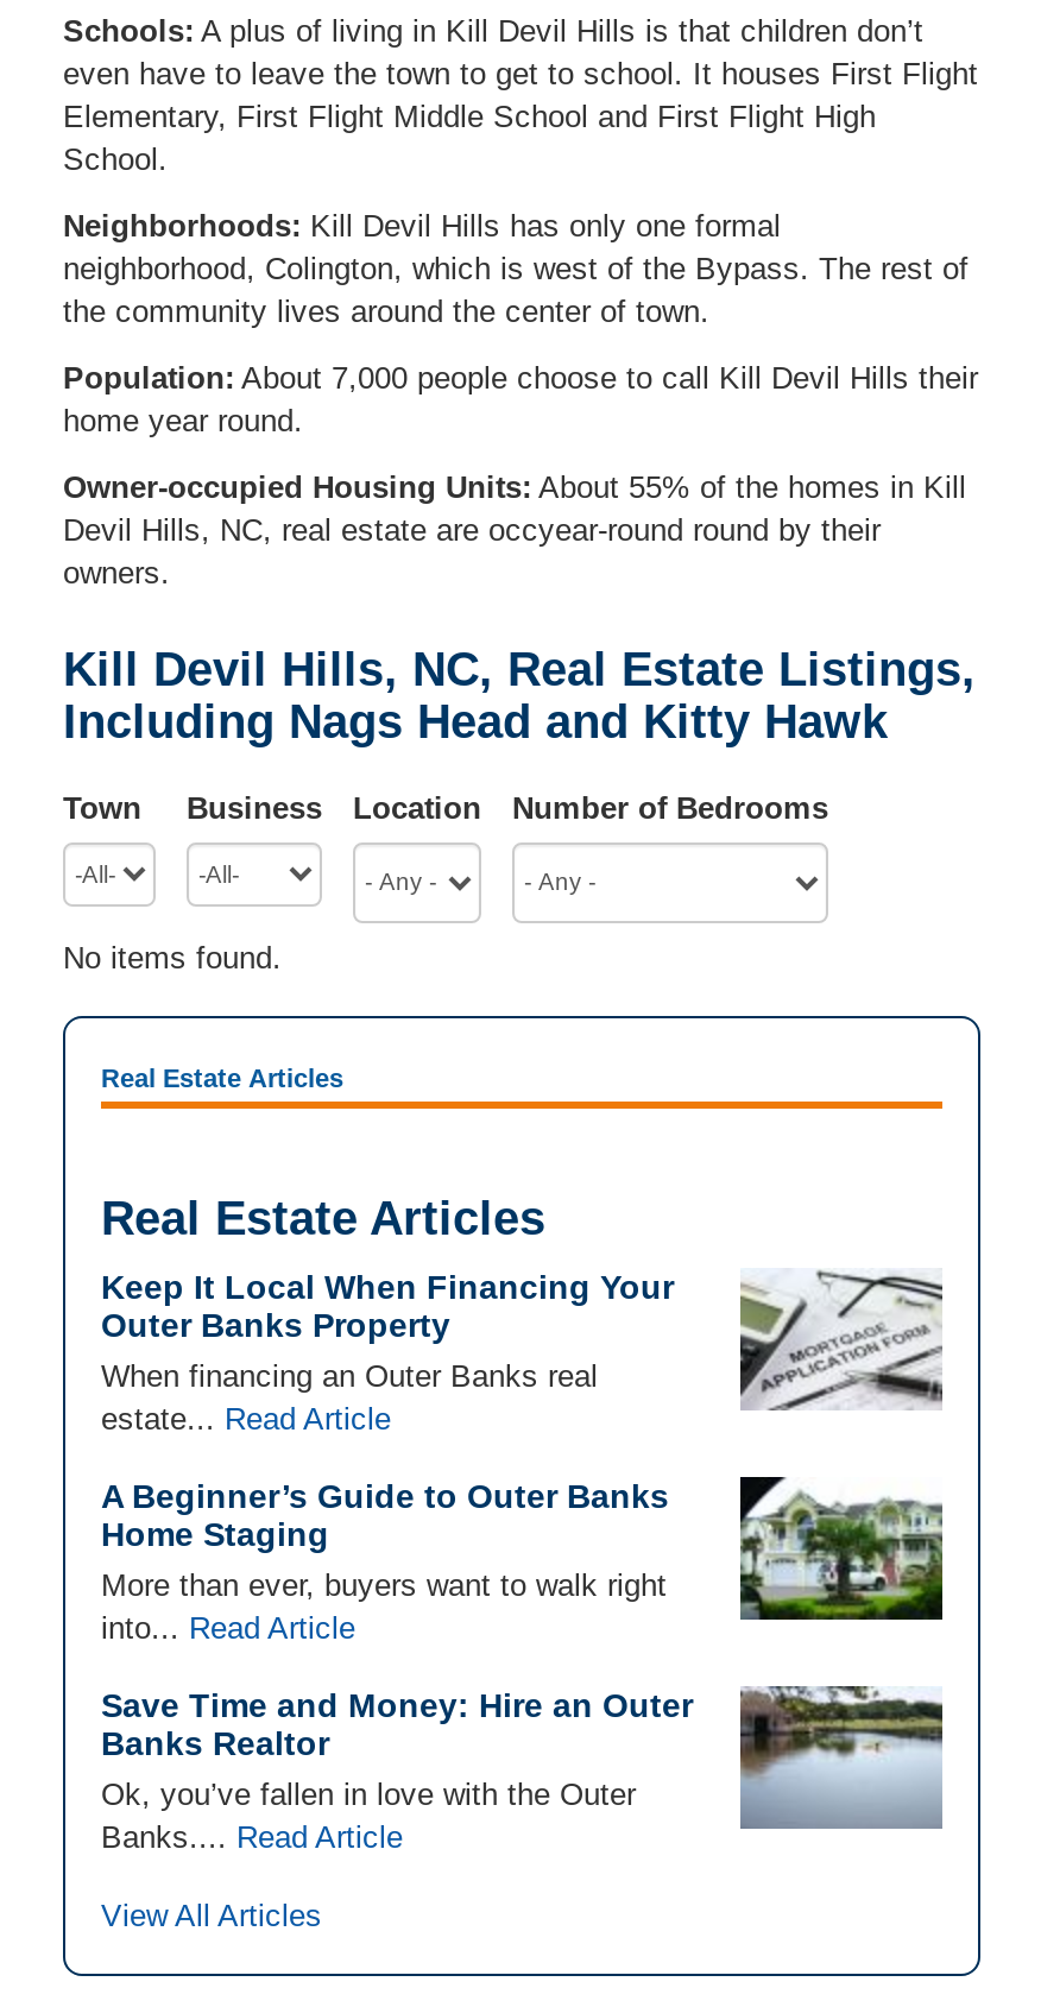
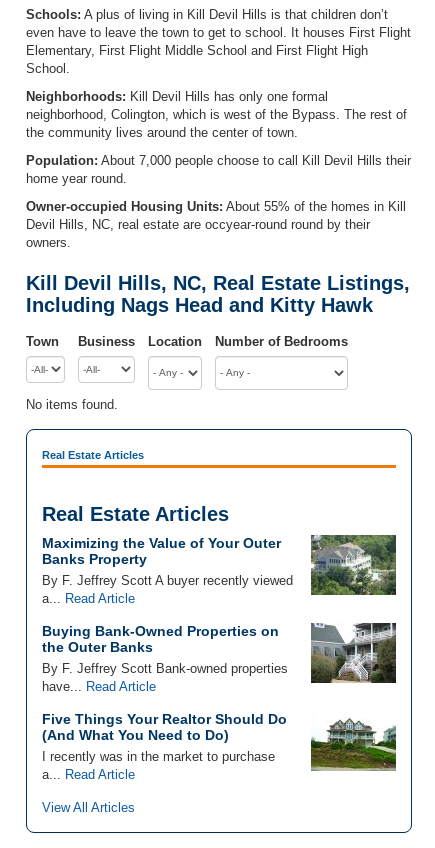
[101,1268,942,1437] [image] | Keep It Local When Financing Your | Outer Banks Property | When financing an Outer Banks real | estate... Read Article -> [42,534,397,606] [image] | Maximizing the Value of Your Outer | Banks Property | By F. Jeffrey Scott A buyer recently viewed | a... Read Article
[101,1475,945,1646] [image] | A Beginner’s Guide to Outer Banks | Home Staging | More than ever, buyers want to walk right | into... Read Article -> [42,622,397,694] [image] | Buying Bank-Owned Properties on | the Outer Banks | By F. Jeffrey Scott Bank-owned properties | have... Read Article
[101,1684,945,1855] [image] | Save Time and Money: Hire an Outer | Banks Realtor | Ok, you’ve fallen in love with the Outer | Banks.... Read Article -> [42,711,397,782] [image] | Five Things Your Realtor Should Do | (And What You Need to Do) | I recently was in the market to purchase | a... Read Article

